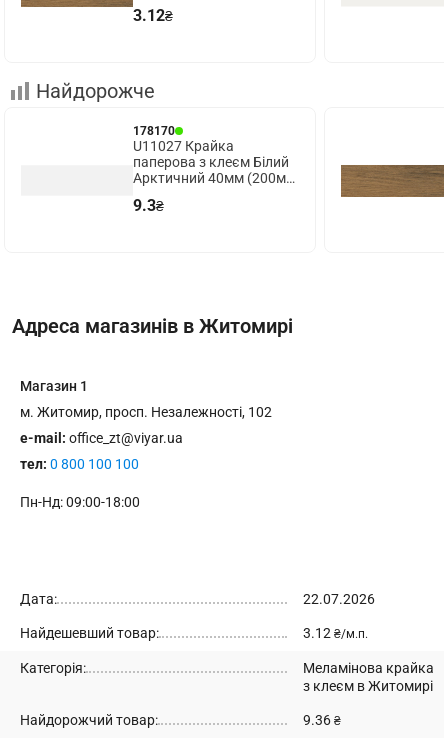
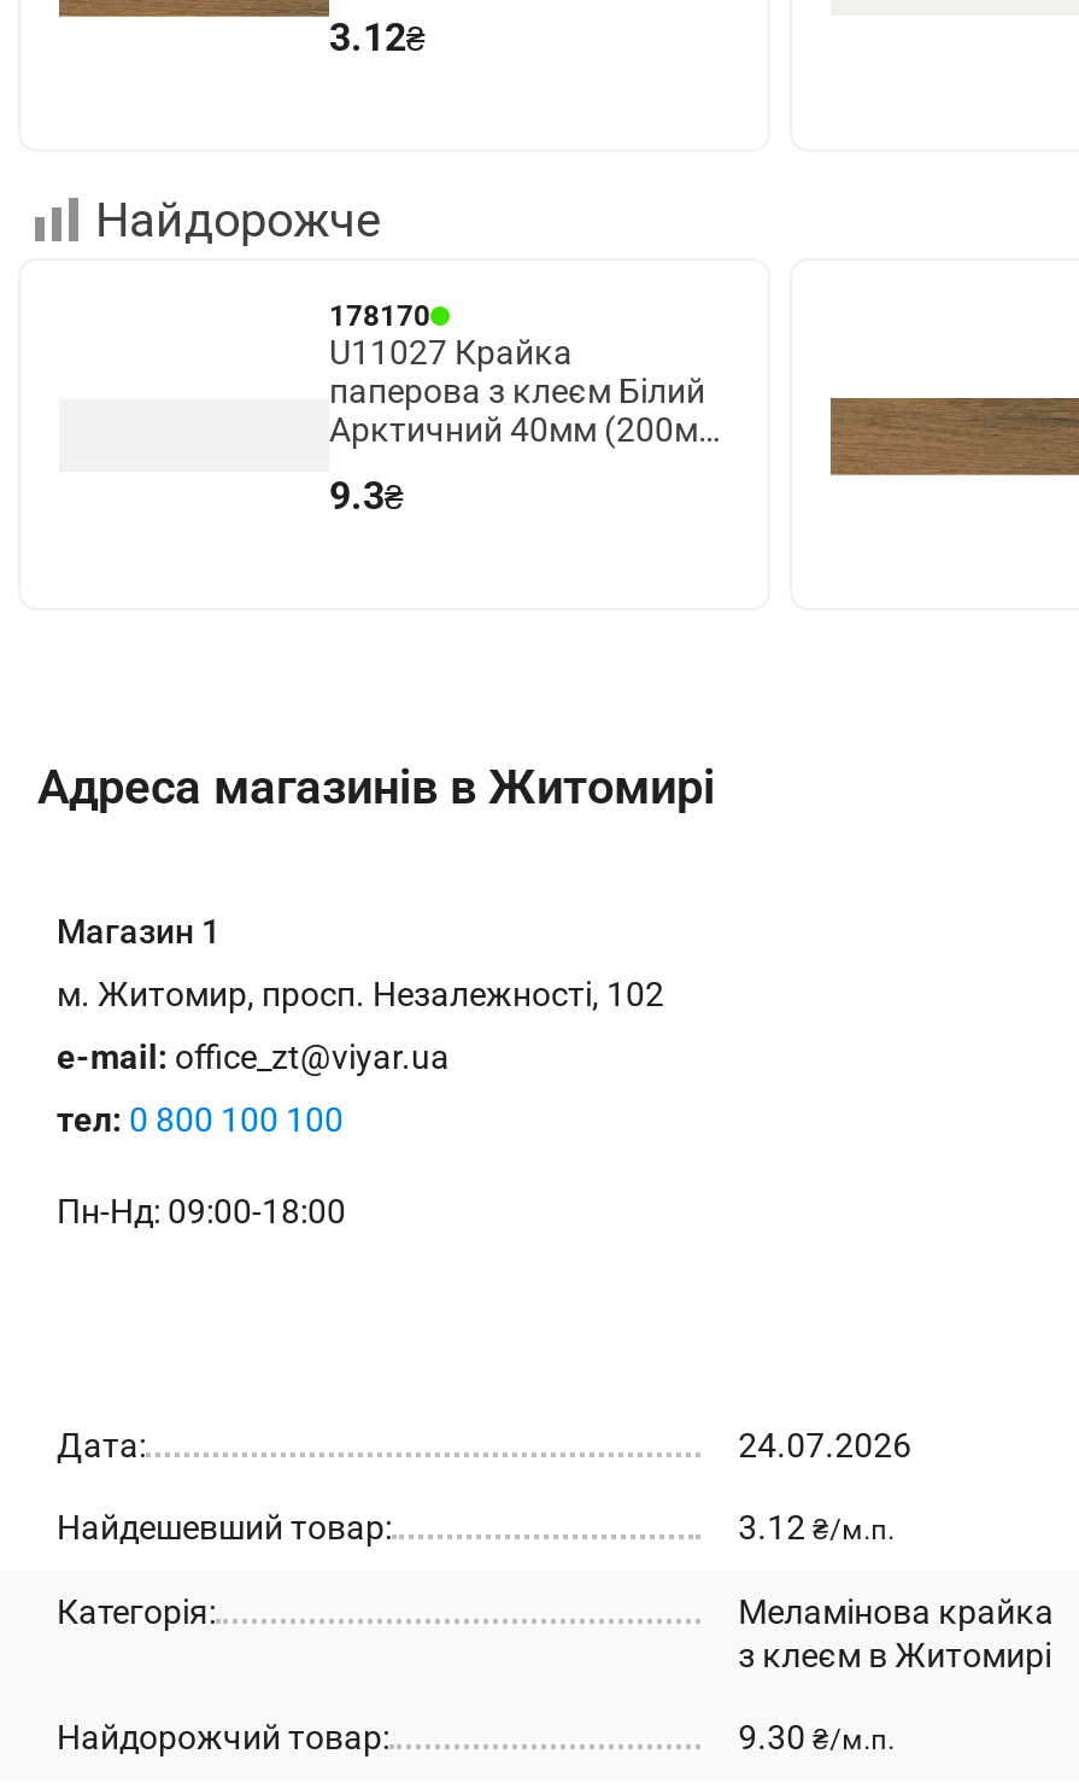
[303,591,375,607] 22.07.2026 -> [738,1425,912,1464] 24.07.2026
[303,712,341,728] 9.36 ₴ -> [738,1717,895,1756] 9.30 ₴/м.п.

